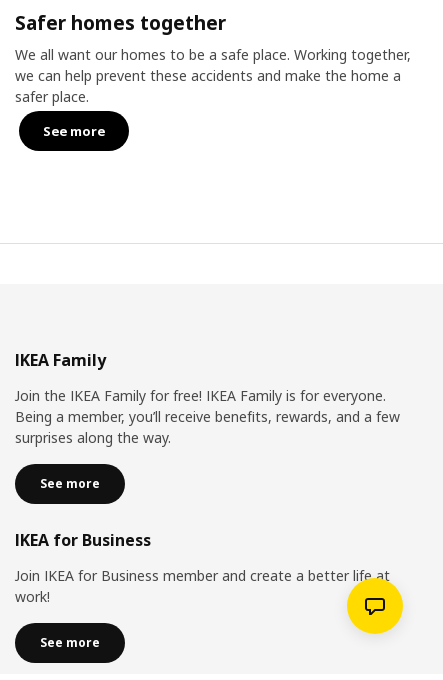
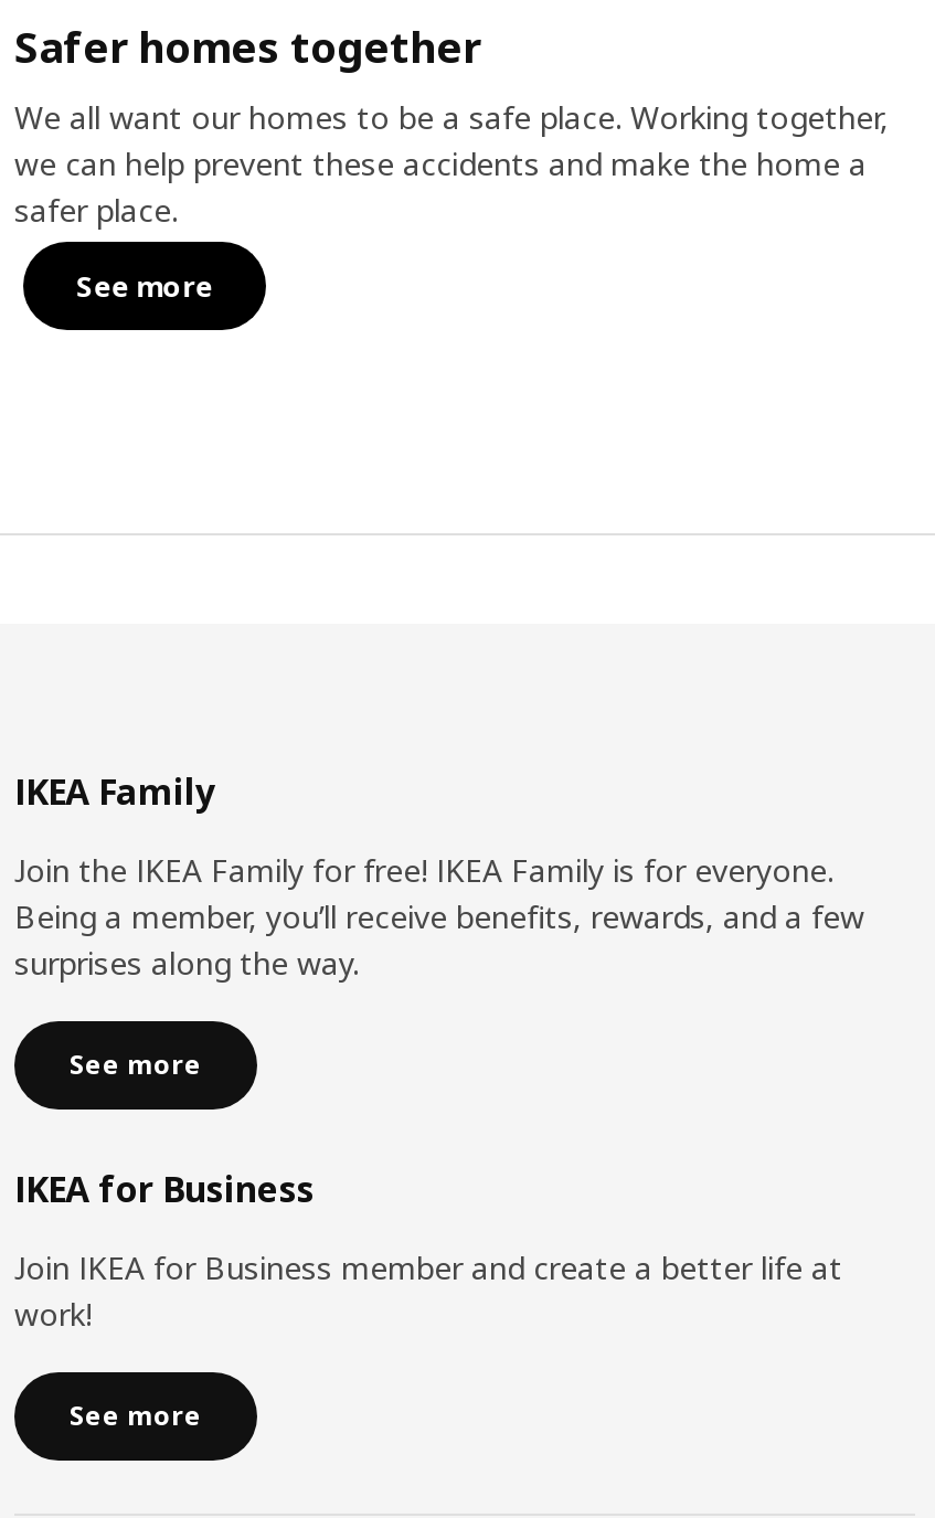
[346,584,404,635] [image] -> none

